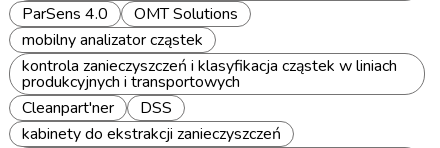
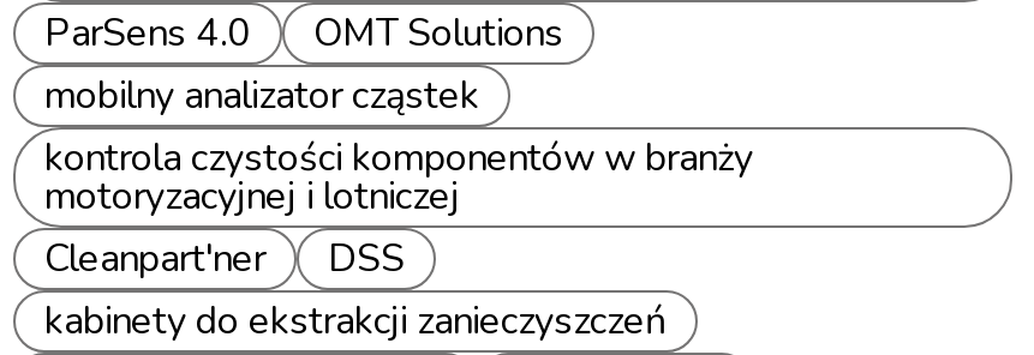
[22,55,397,93] kontrola zanieczyszczeń i klasyfikacja cząstek w liniach | produkcyjnych i transportowych -> [44,132,753,223] kontrola czystości komponentów w branży | motoryzacyjnej i lotniczej

